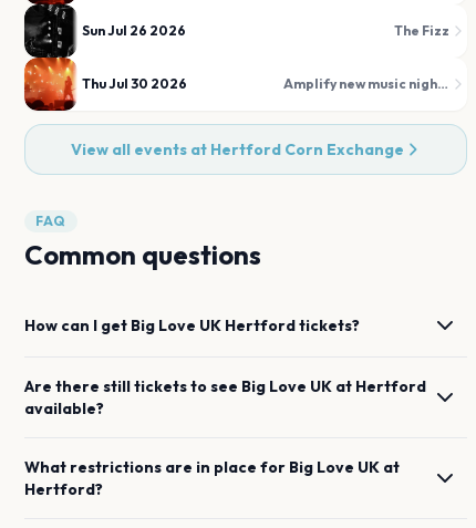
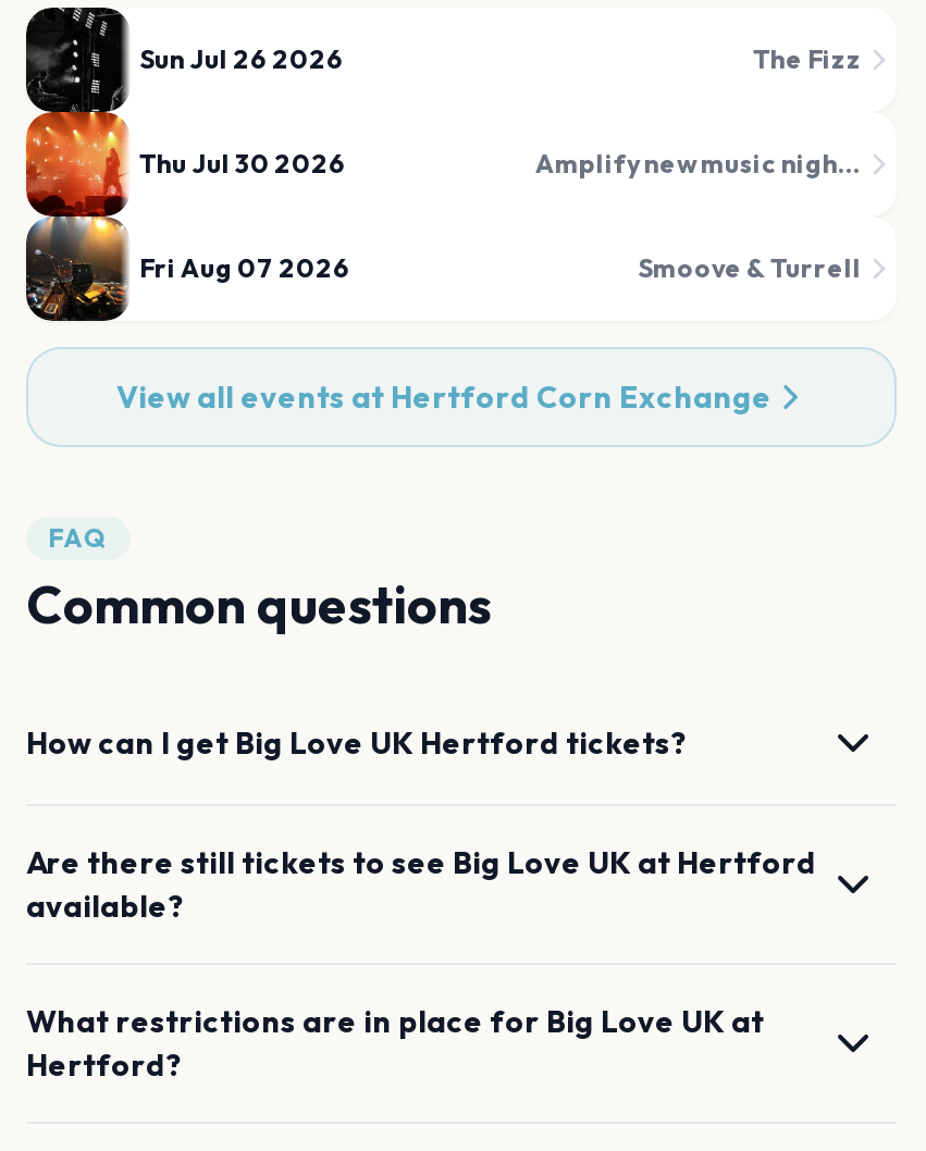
none -> [24,216,862,323] [image] | Fri Aug 07 2026 | Smoove & Turrell

